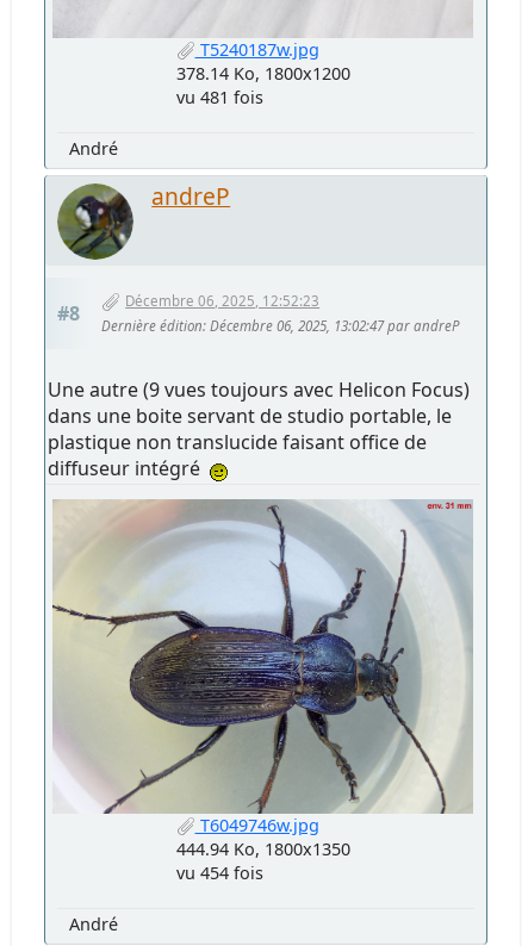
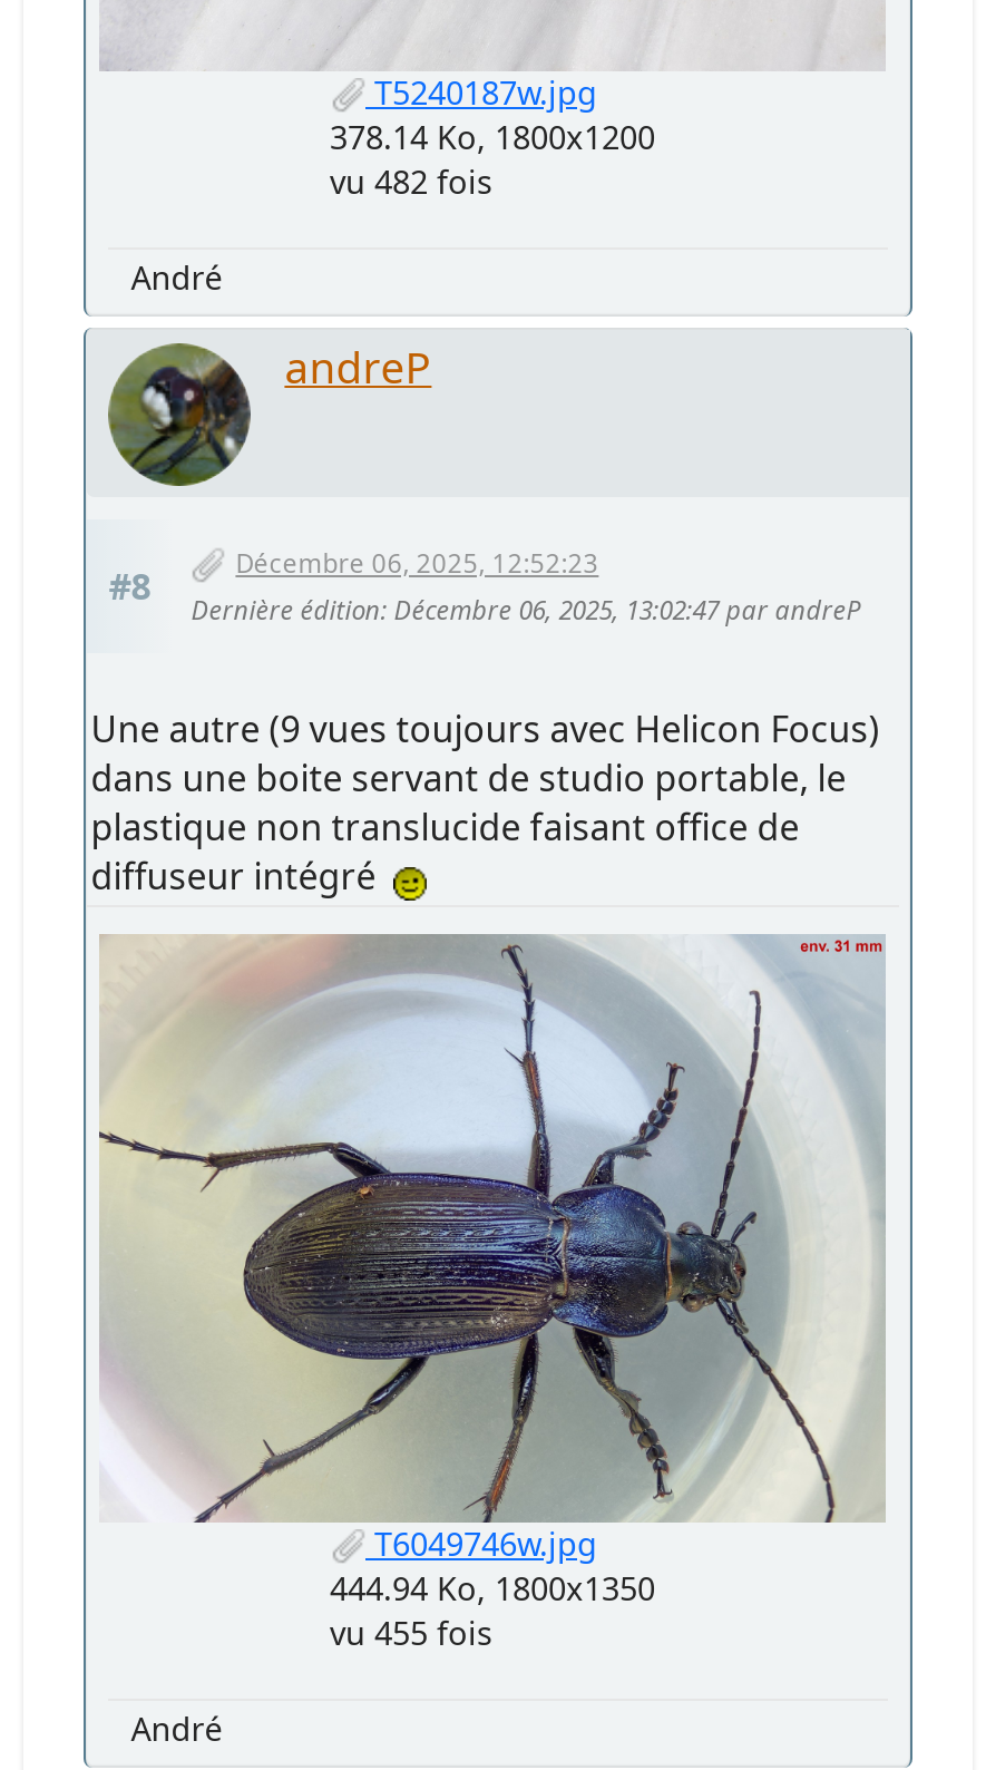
[176,85,263,108] vu 481 fois -> [330,160,492,202] vu 482 fois
[176,861,263,884] vu 454 fois -> [330,1612,492,1654] vu 455 fois

